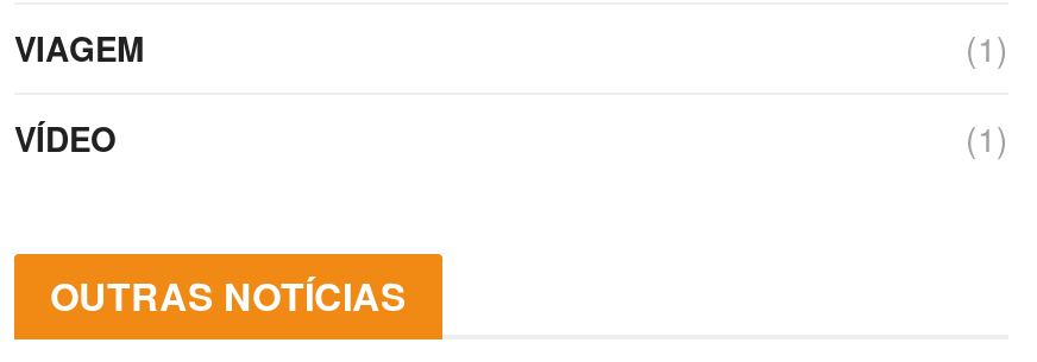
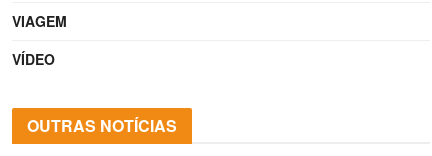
[966,24,1008,72] (1) -> none
[966,115,1008,162] (1) -> none

